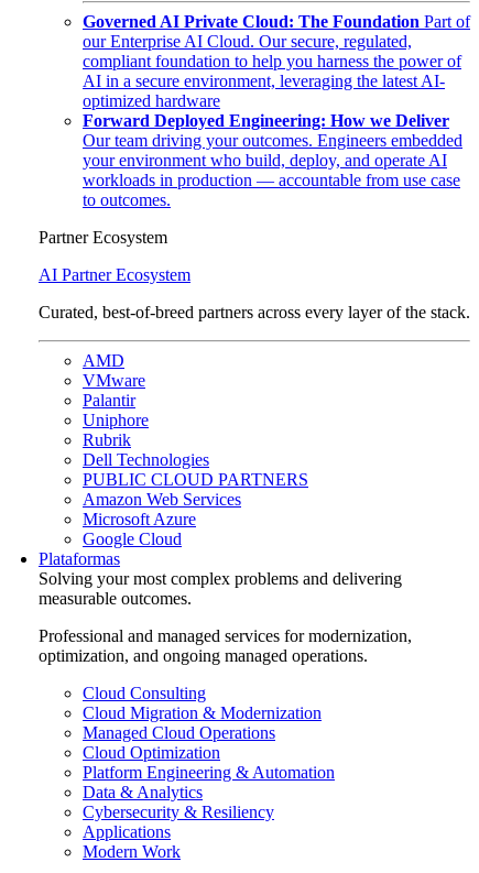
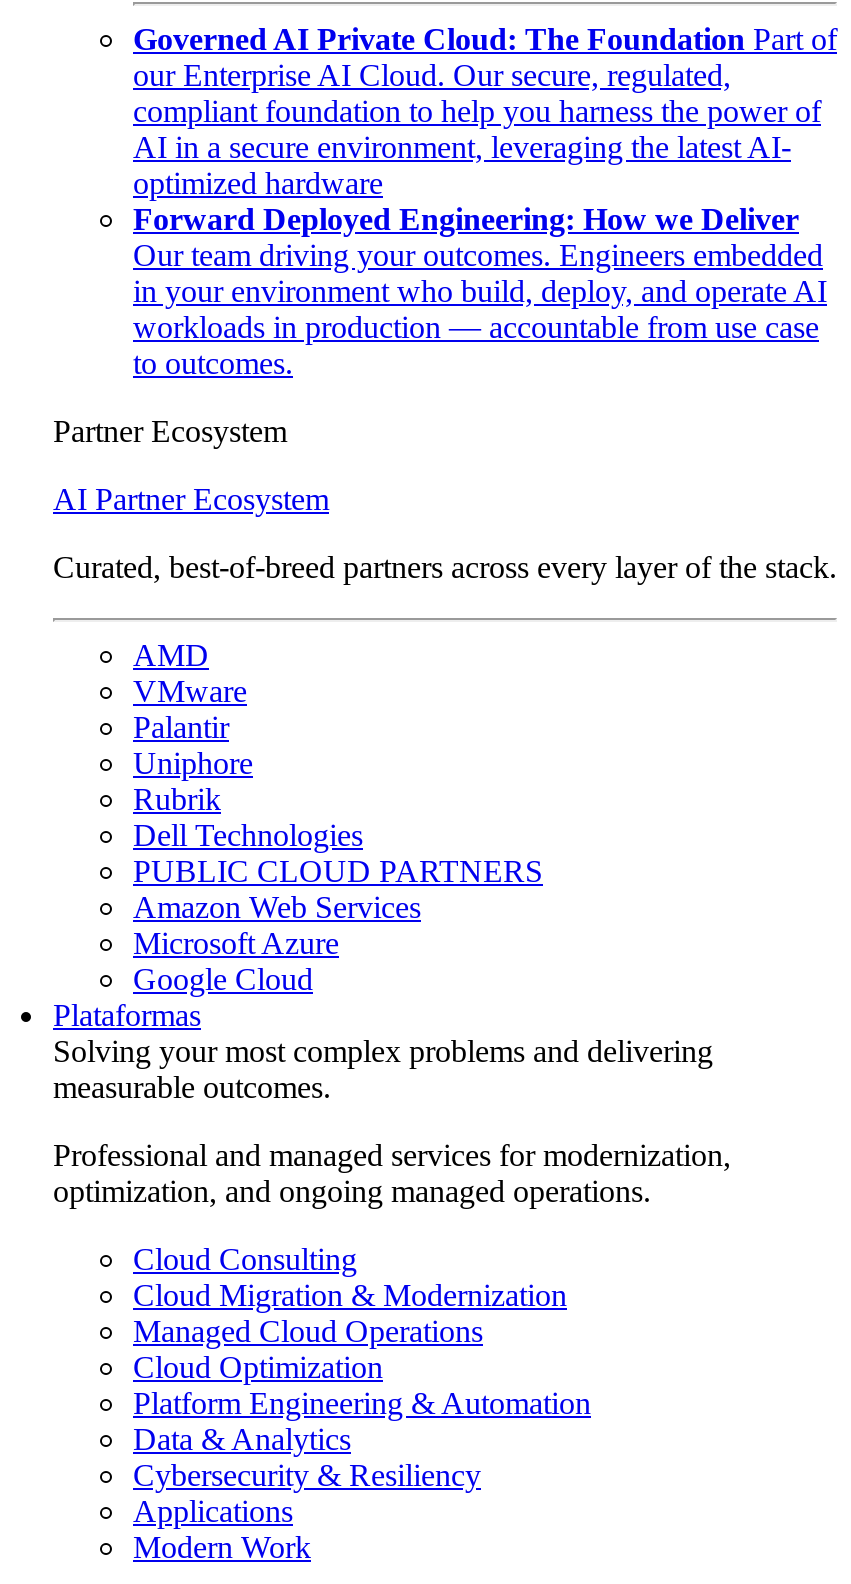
[83,151,447,170] your environment who build, deploy, and operate AI -> [133,274,827,308] in your environment who build, deploy, and operate AI

